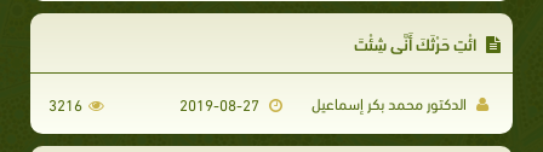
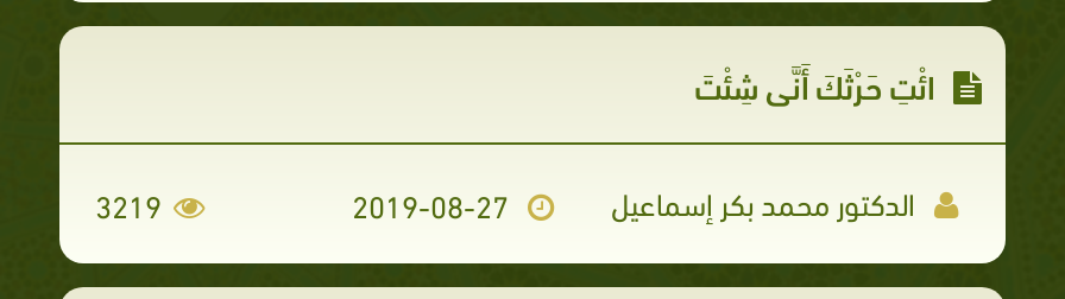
[48,92,82,116] 3216 -> [95,180,162,228] 3219

